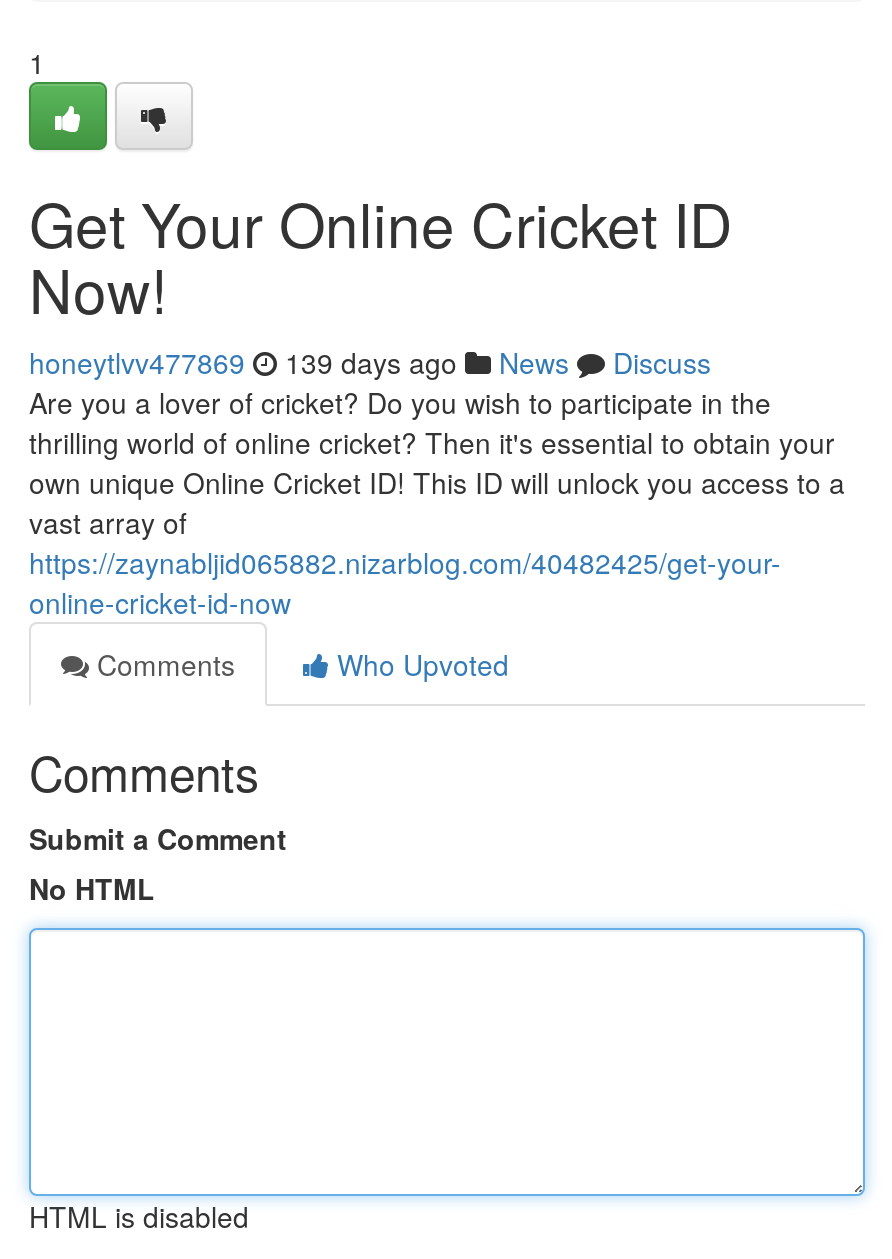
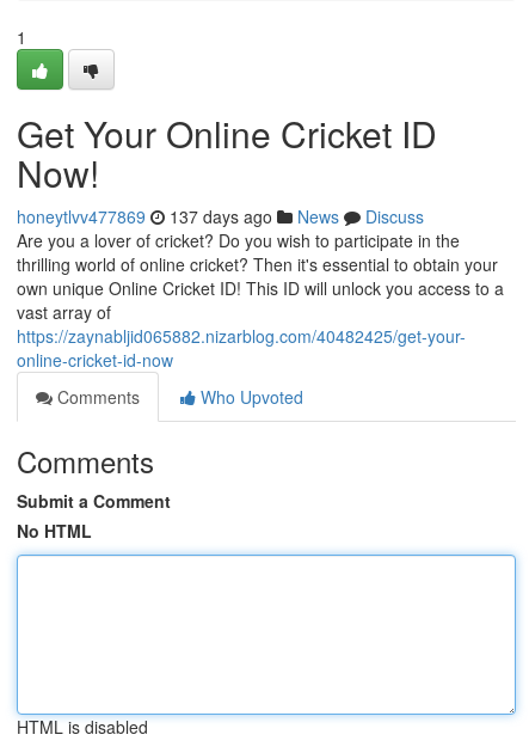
[29,342,711,382] honeytlvv477869 139 days ago News Discuss -> [17,204,424,228] honeytlvv477869 137 days ago News Discuss

